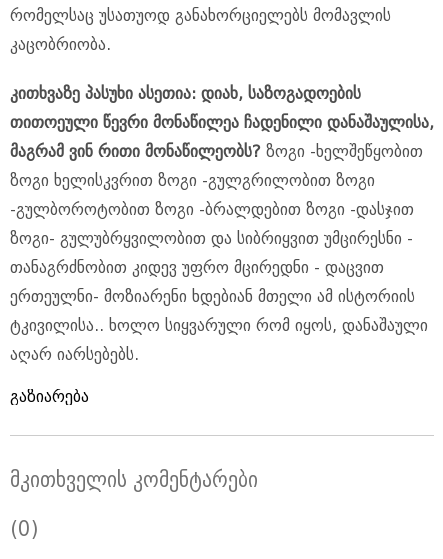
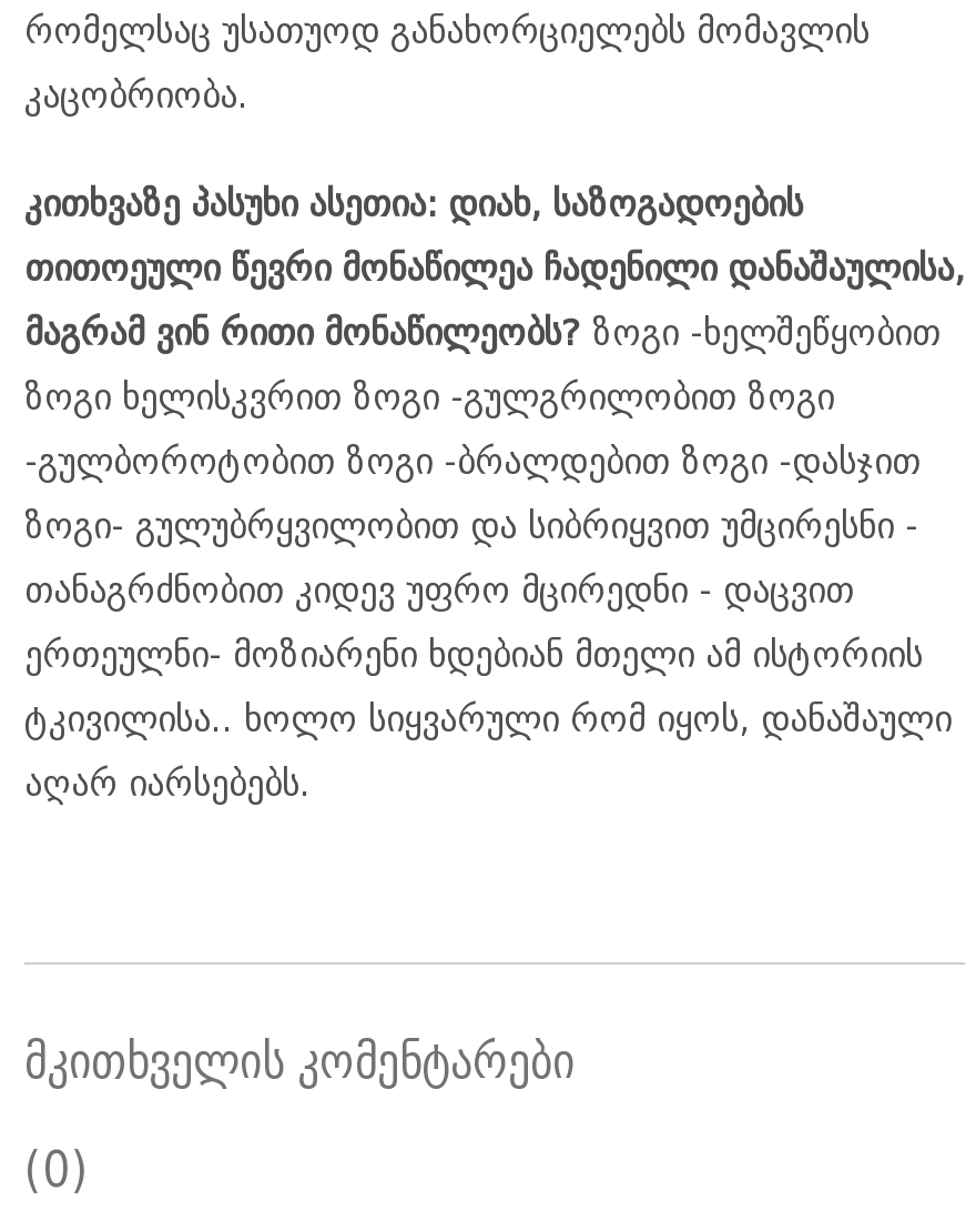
[10,387,89,406] გაზიარება -> none

